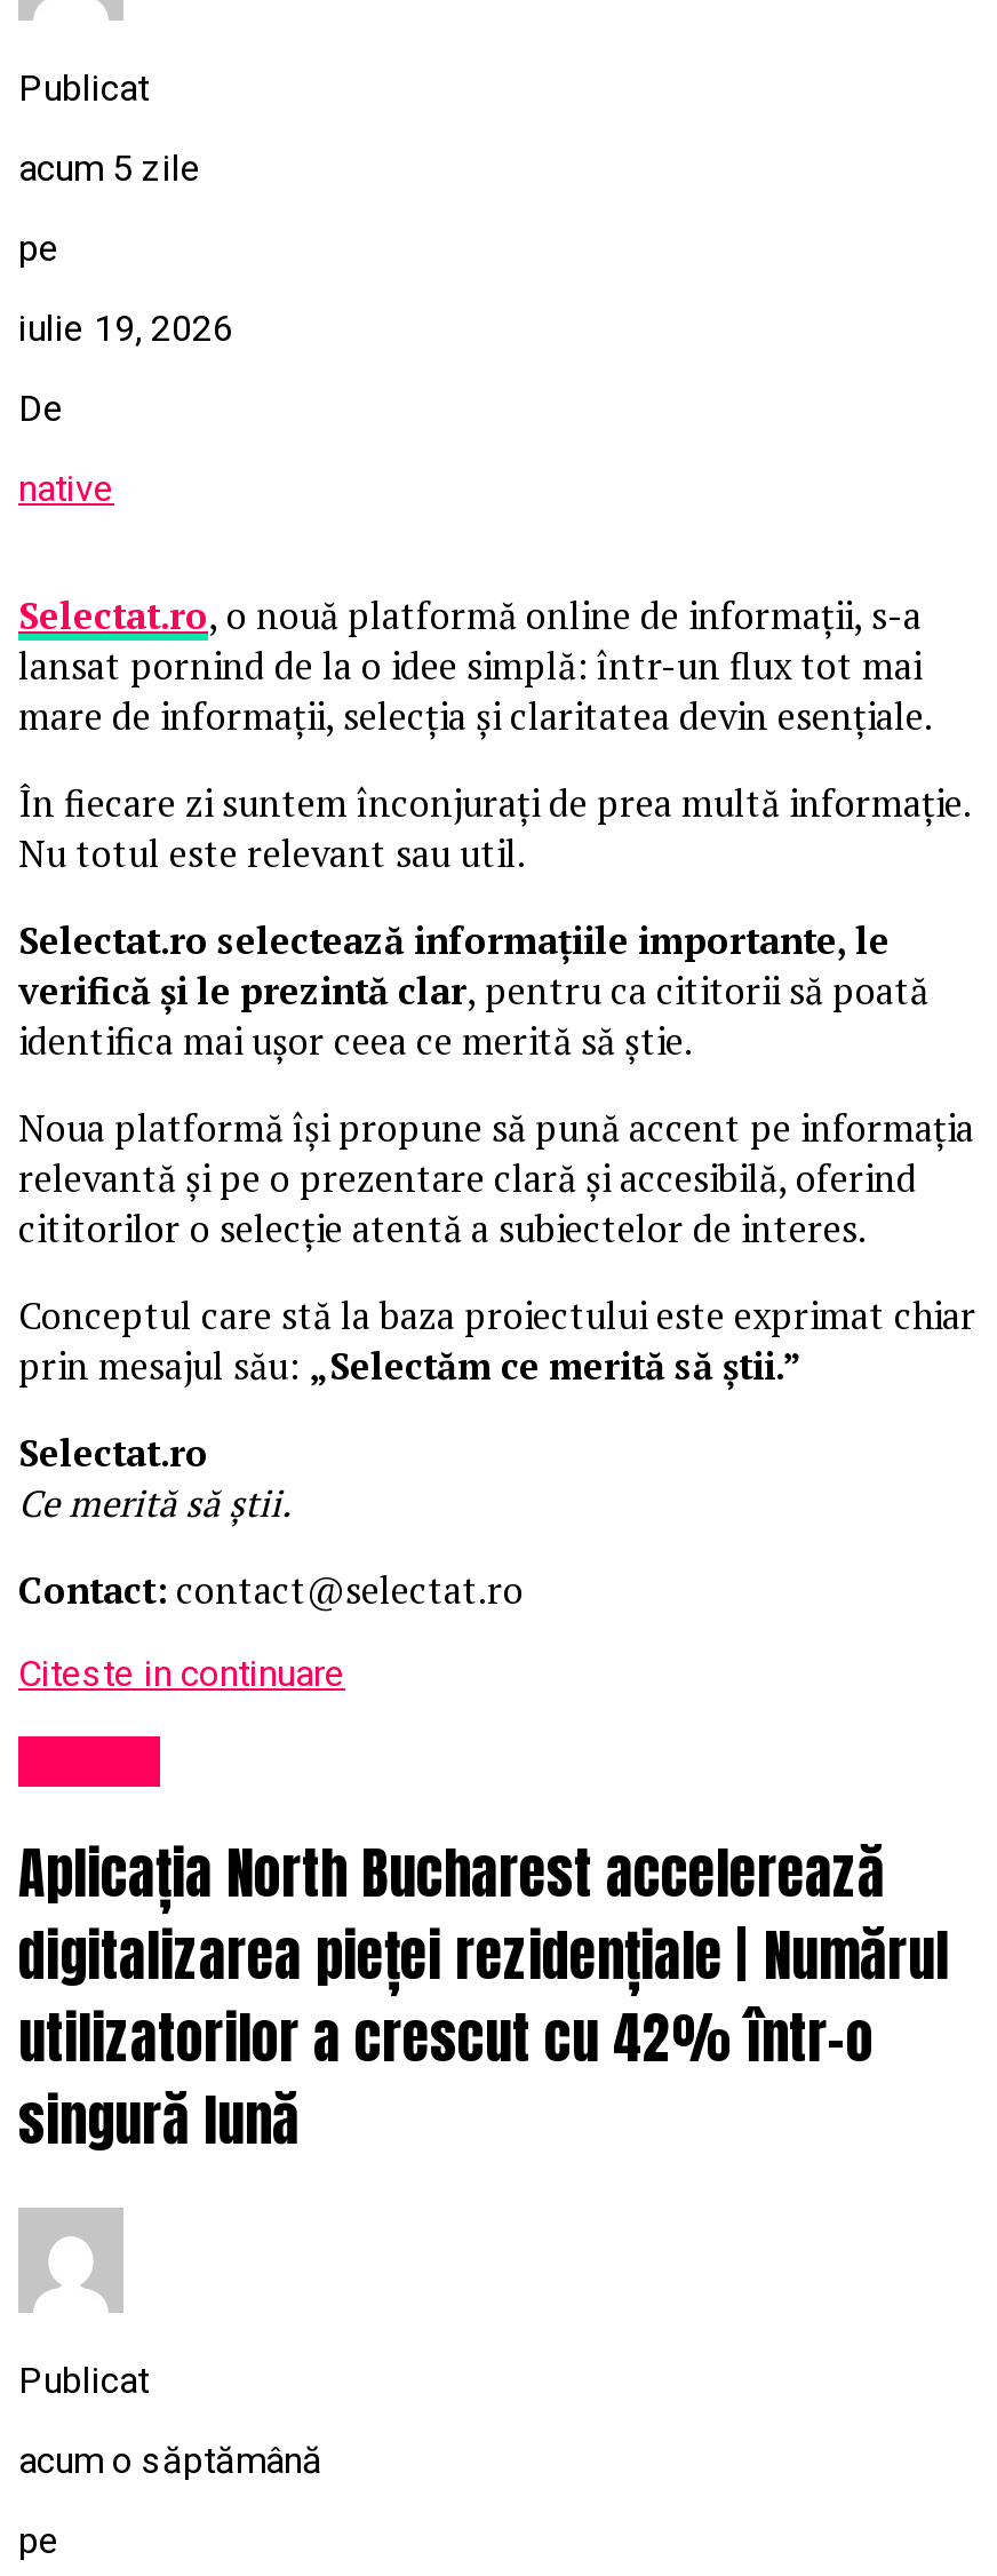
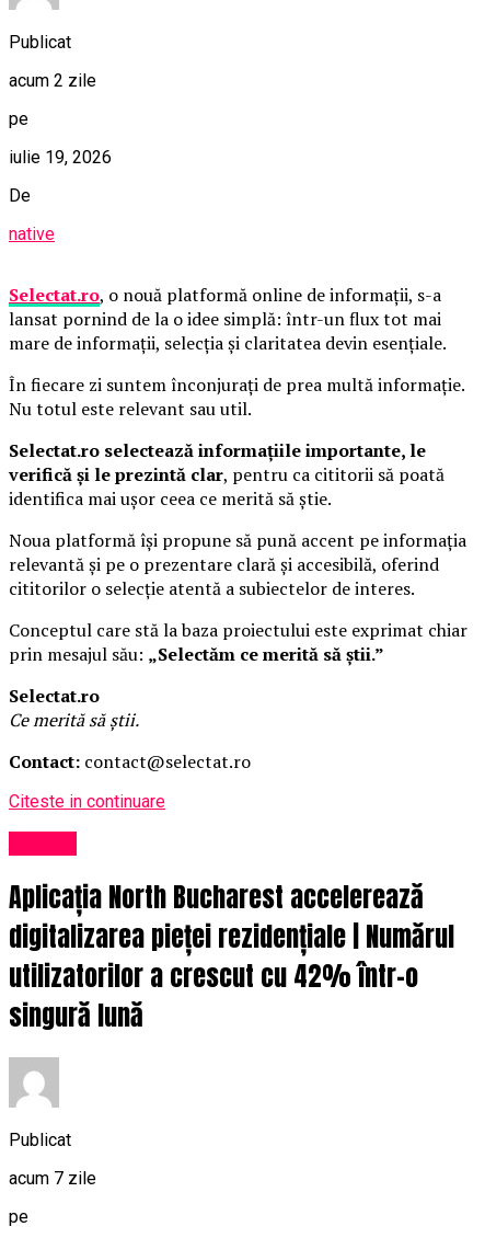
[18,146,201,189] acum 5 zile -> [9,70,96,90] acum 2 zile
[18,2439,322,2482] acum o săptămână -> [9,1168,96,1189] acum 7 zile

